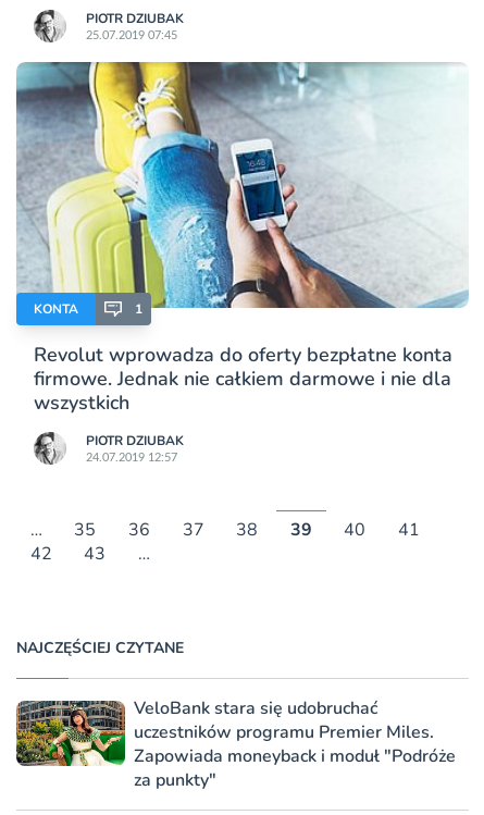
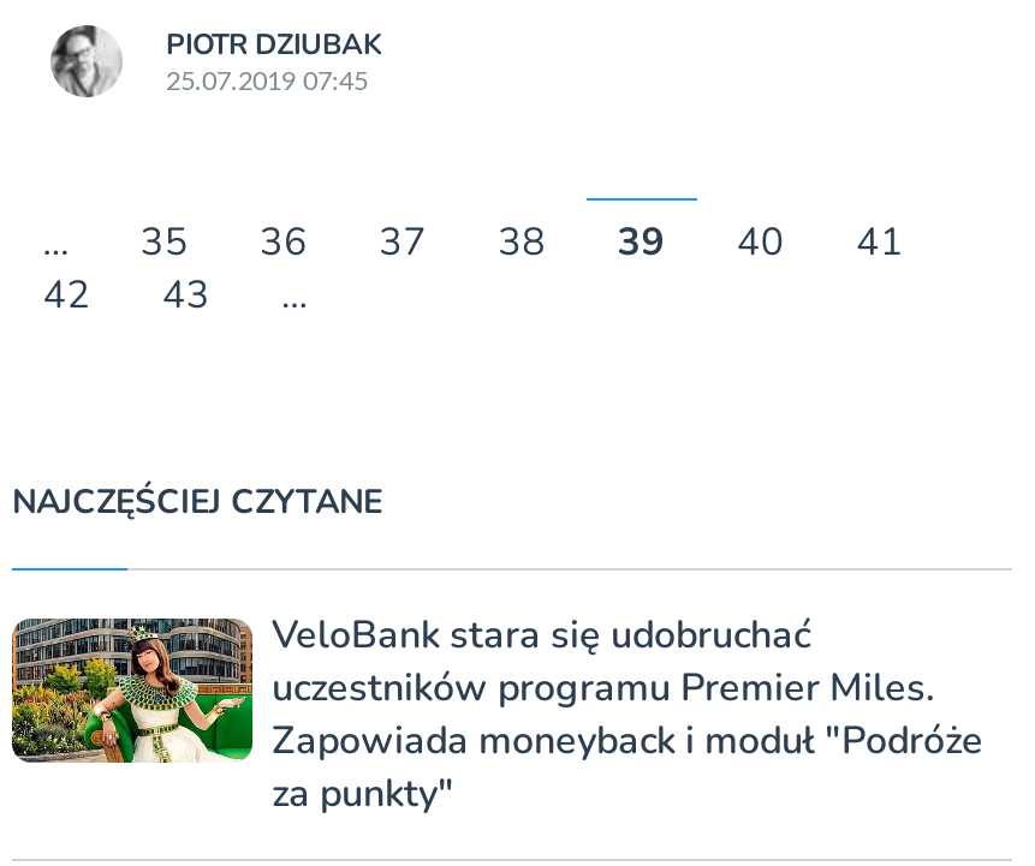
[15,61,470,463] [image] | KONTA | 1 | Revolut wprowadza do oferty bezpłatne konta | firmowe. Jednak nie całkiem darmowe i nie dla | wszystkich | PIOTR DZIUBAK | 24.07.2019 12:57 -> none

